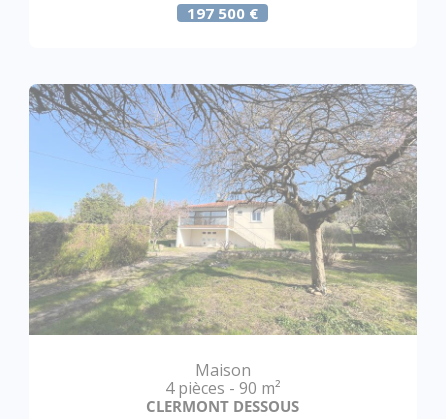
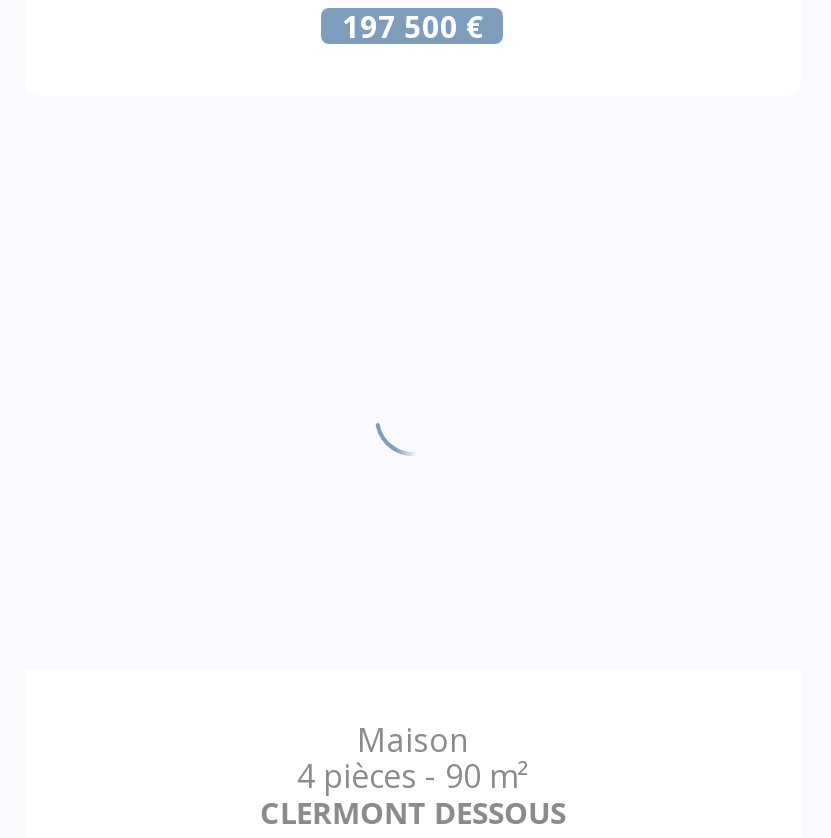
[28,83,418,336] [image] -> none

